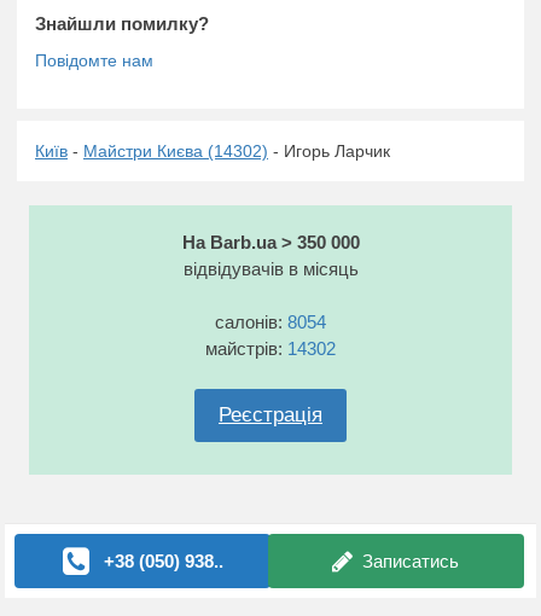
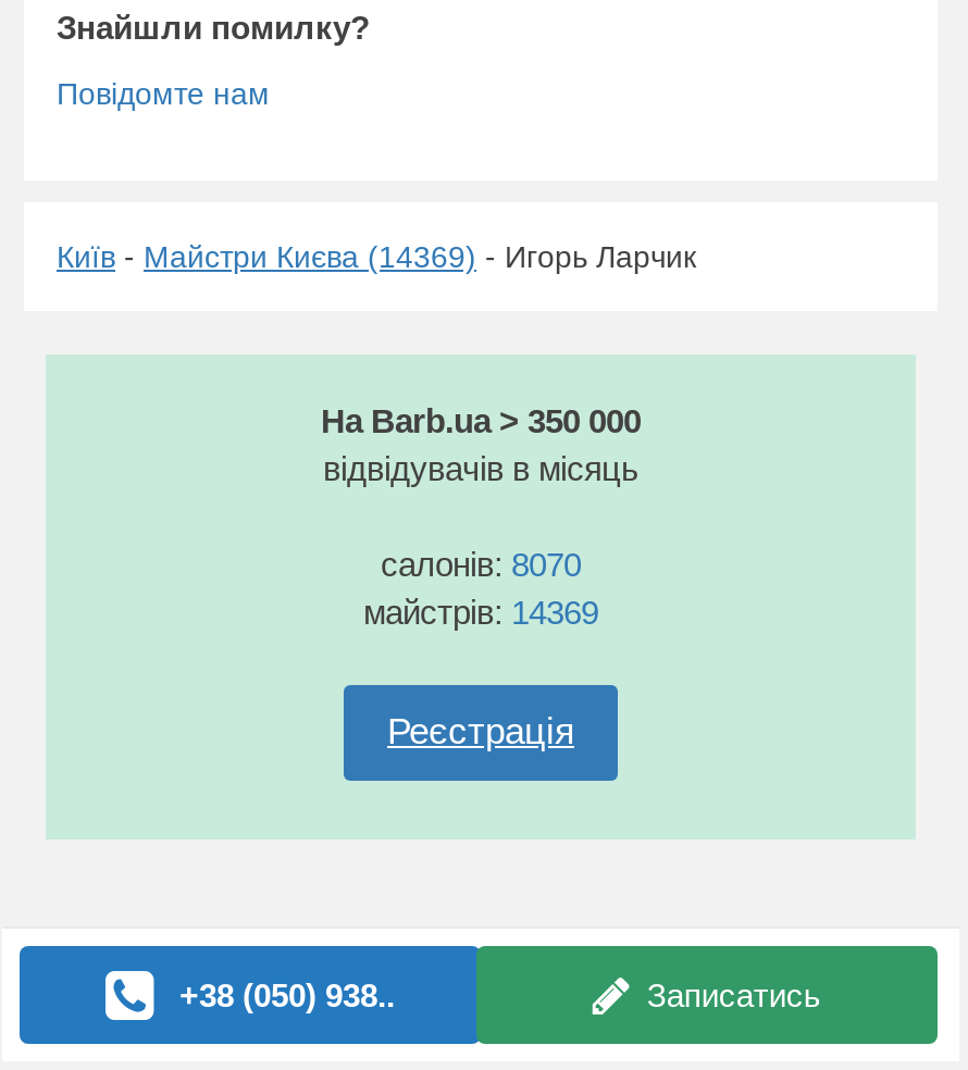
[35,142,390,161] Київ - Майстри Києва (14302) - Игорь Ларчик -> [57,240,696,275] Київ - Майстри Києва (14369) - Игорь Ларчик
[215,312,326,333] салонів: 8054 -> [381,547,581,584] салонів: 8070
[205,339,336,359] майстрів: 14302 -> [363,595,598,632] майстрів: 14369

